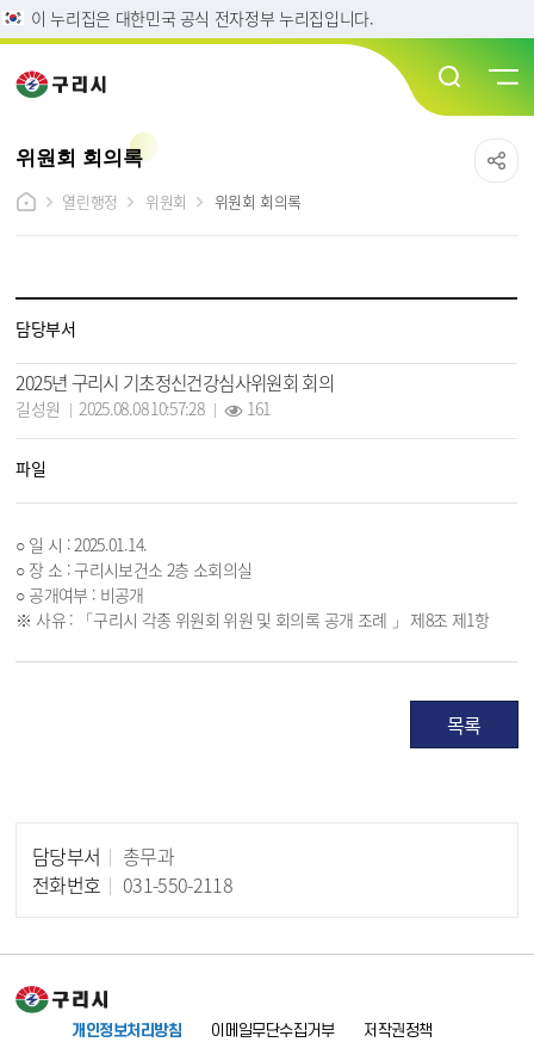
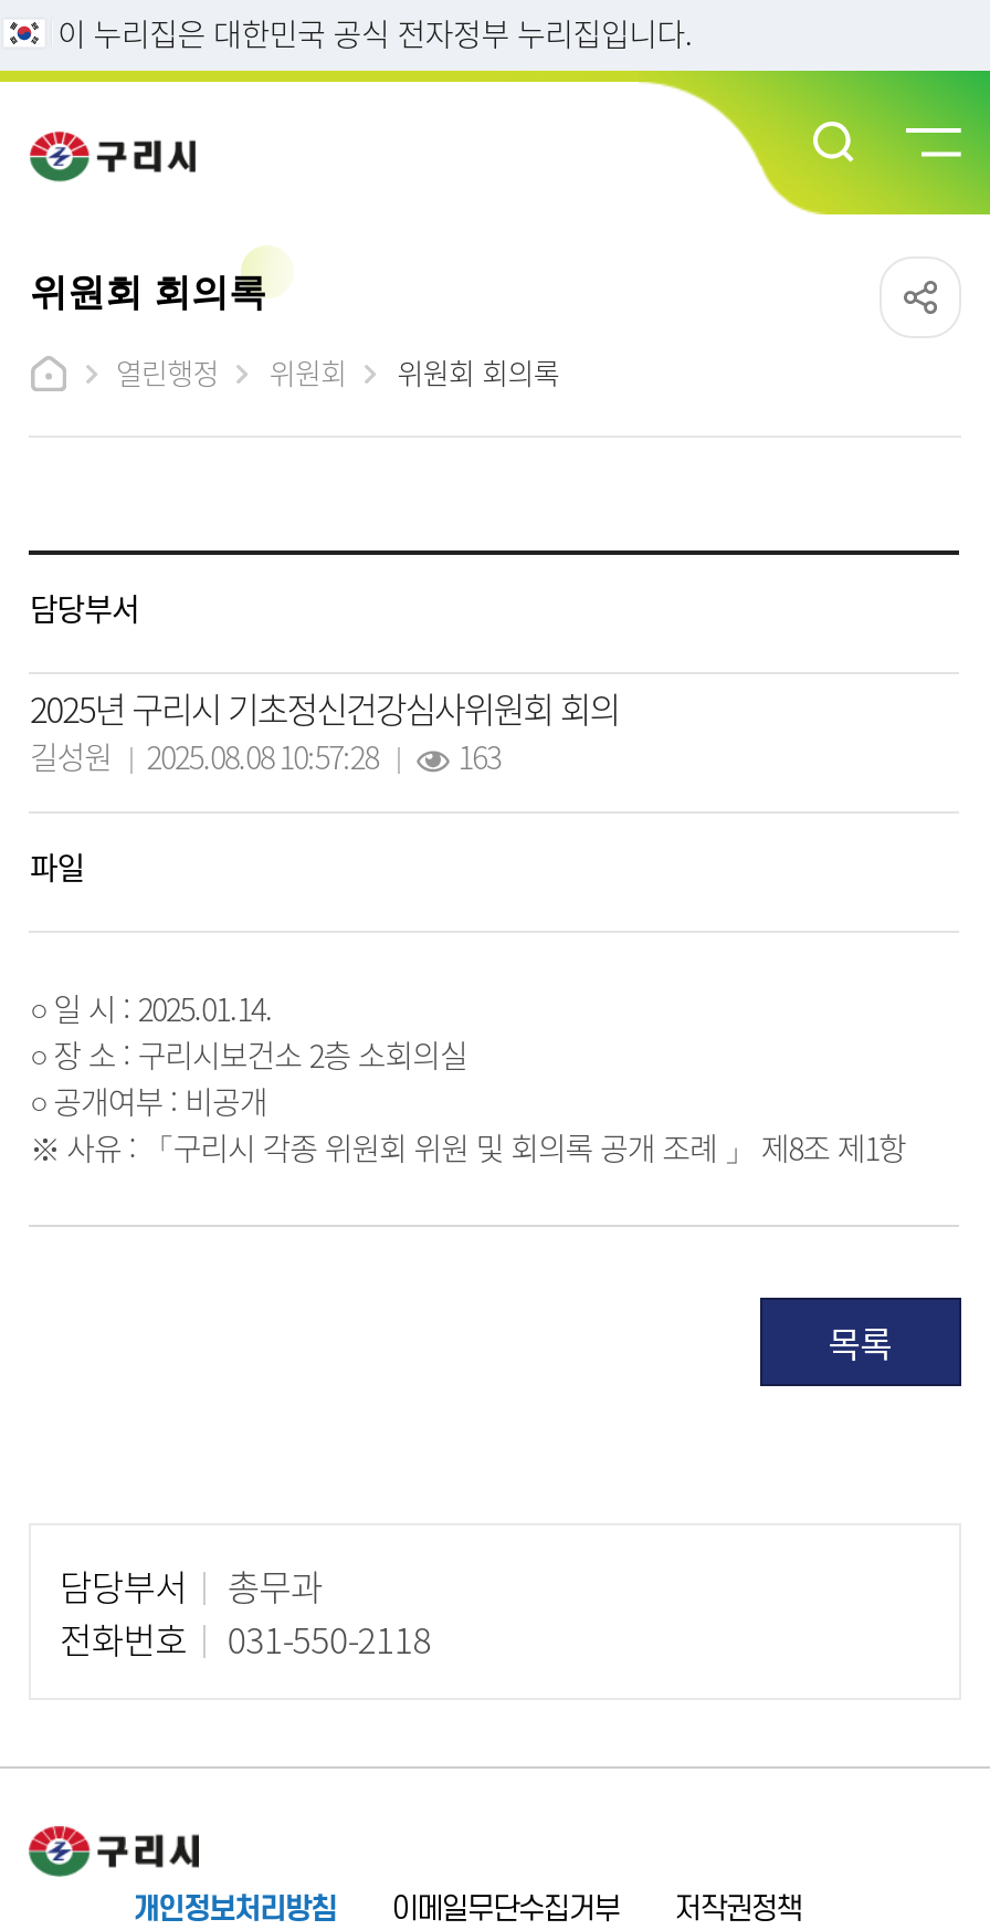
[16,397,270,421] 길성원 2025.08.08 10:57:28 161 -> [30,735,500,779] 길성원 2025.08.08 10:57:28 163

